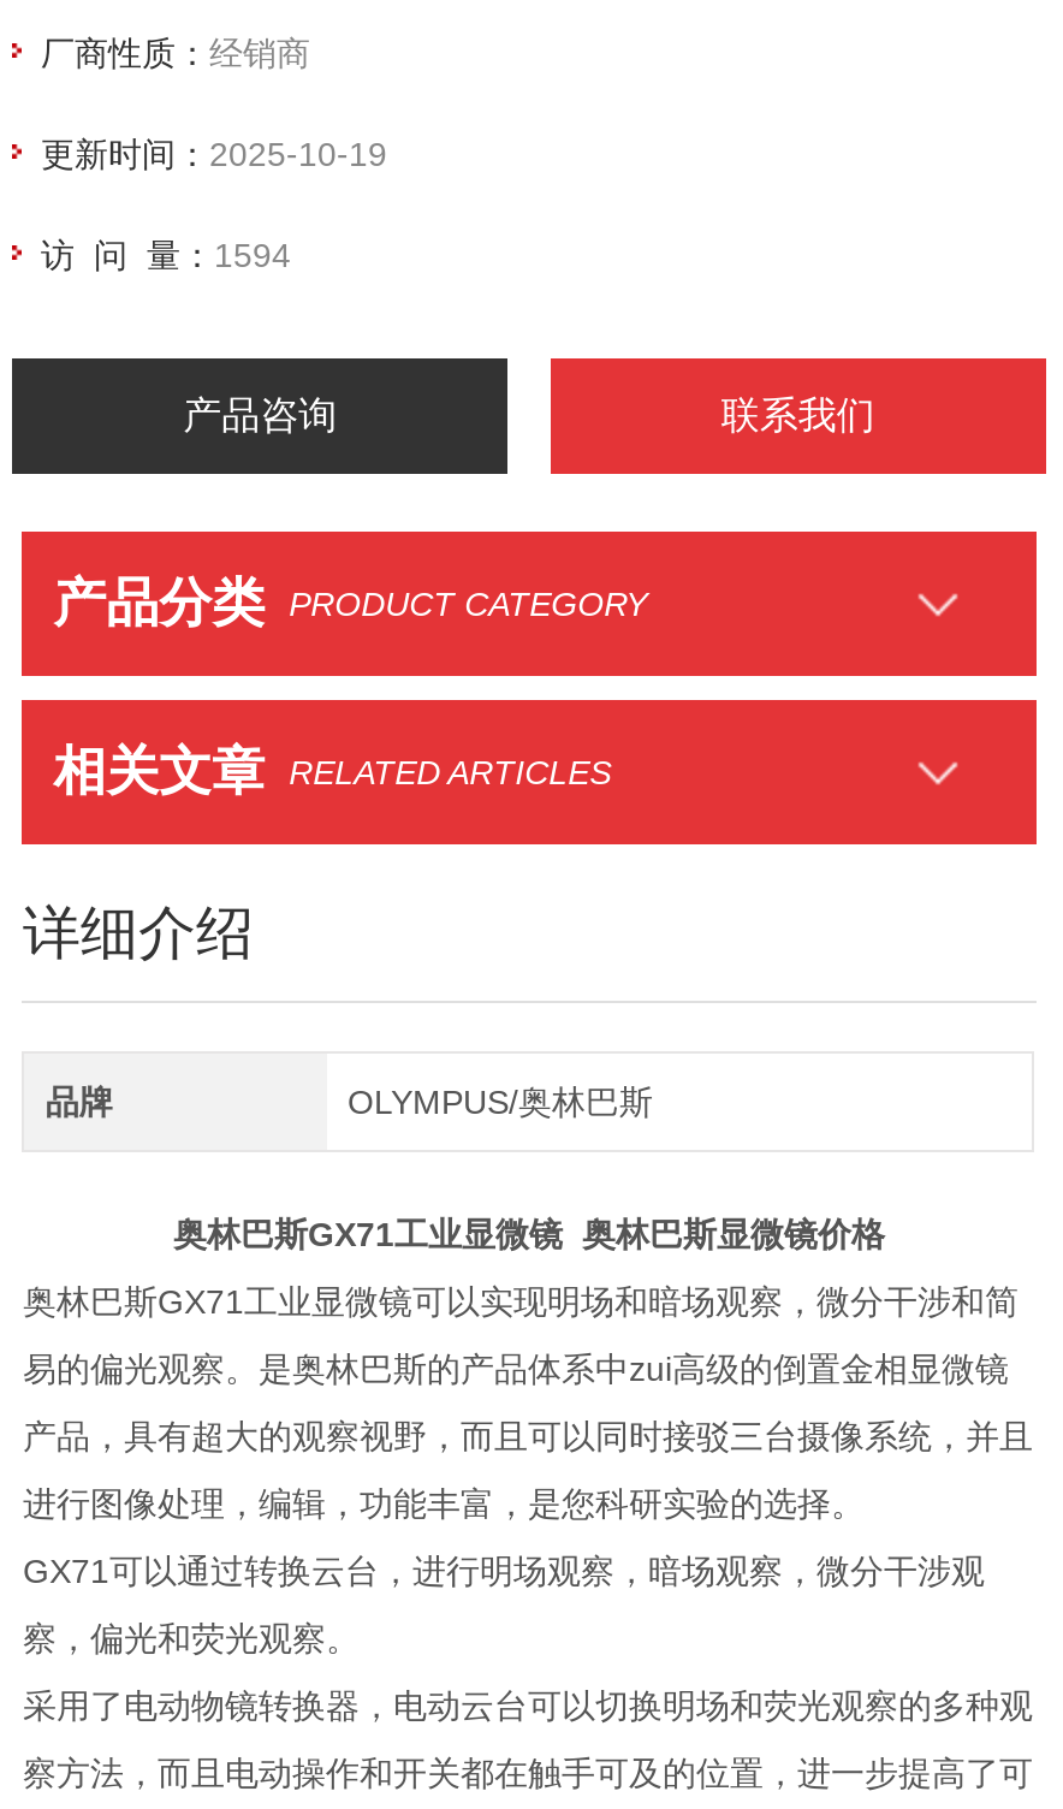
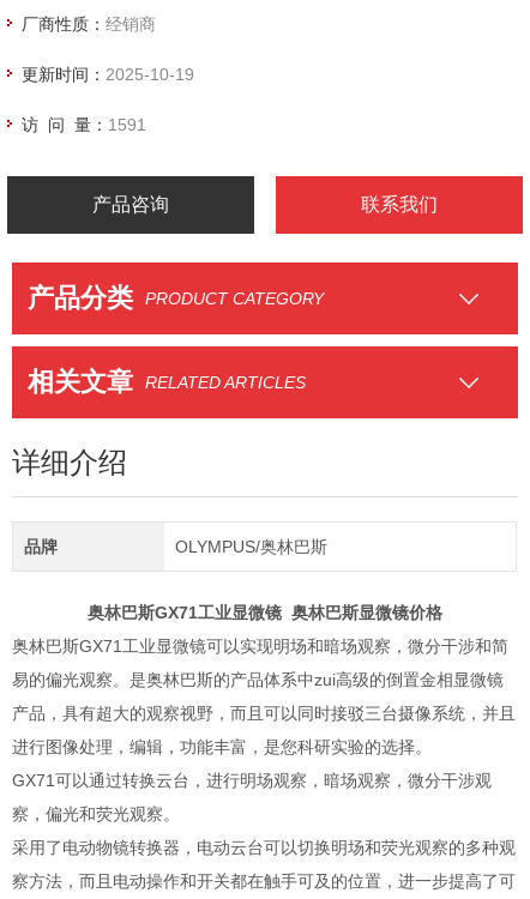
[41,236,291,274] 访 问 量：1594 -> [22,115,146,134] 访 问 量：1591

